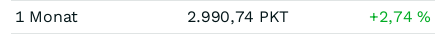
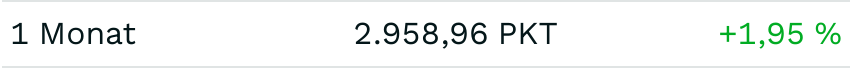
[187,7,289,26] 2.990,74 PKT -> [353,14,558,52] 2.958,96 PKT
[369,7,431,26] +2,74% -> [718,14,842,52] +1,95%

